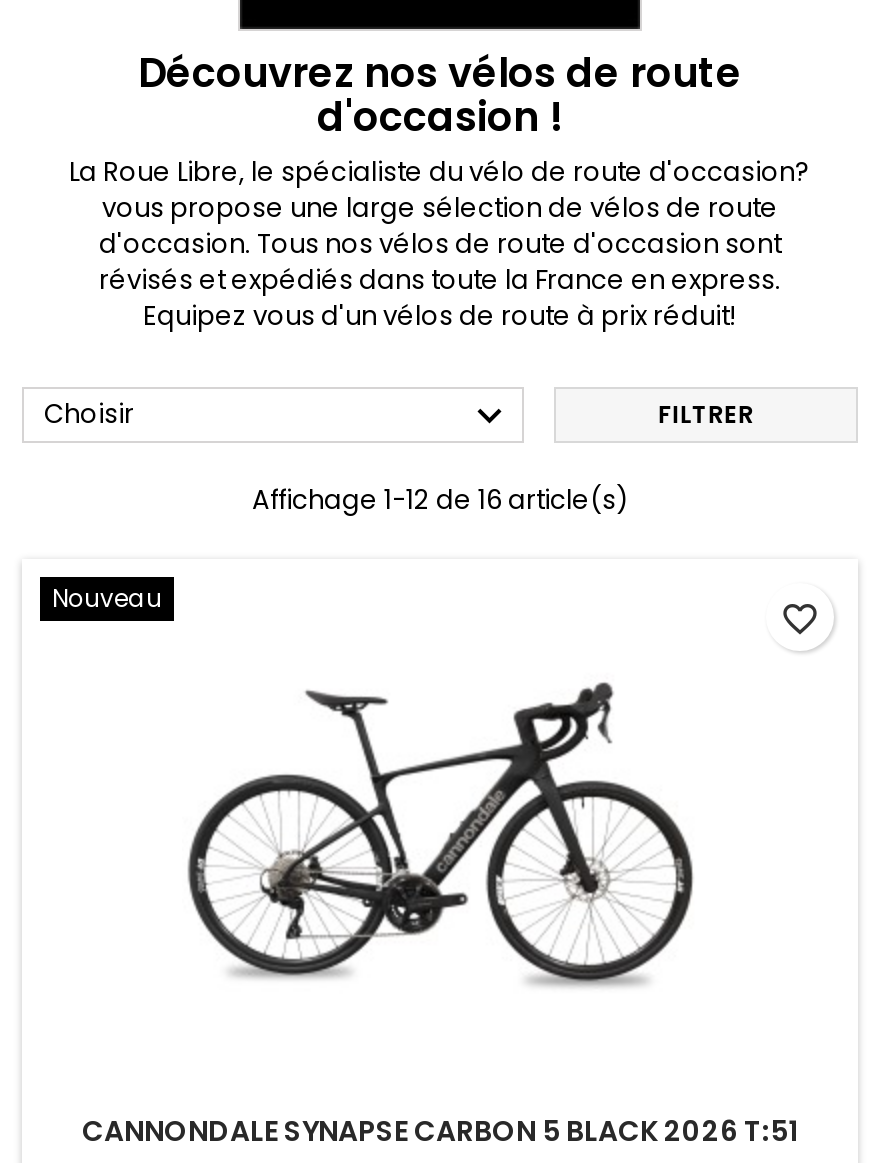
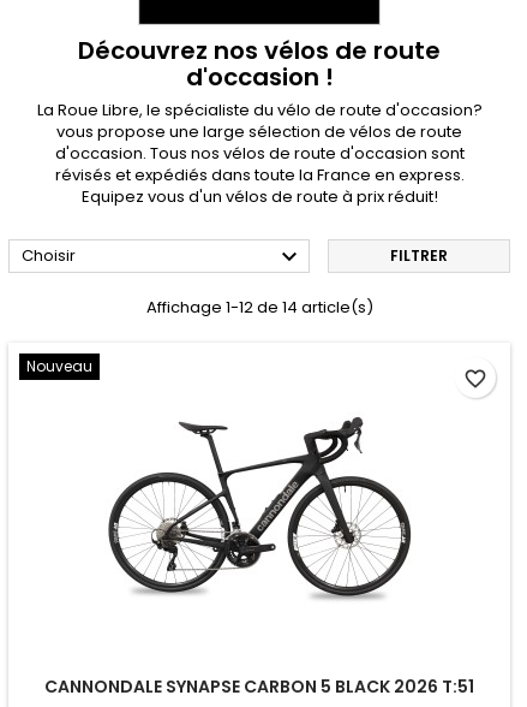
[252,481,628,519] Affichage 1-12 de 16 article(s) -> [146,296,373,319] Affichage 1-12 de 14 article(s)

